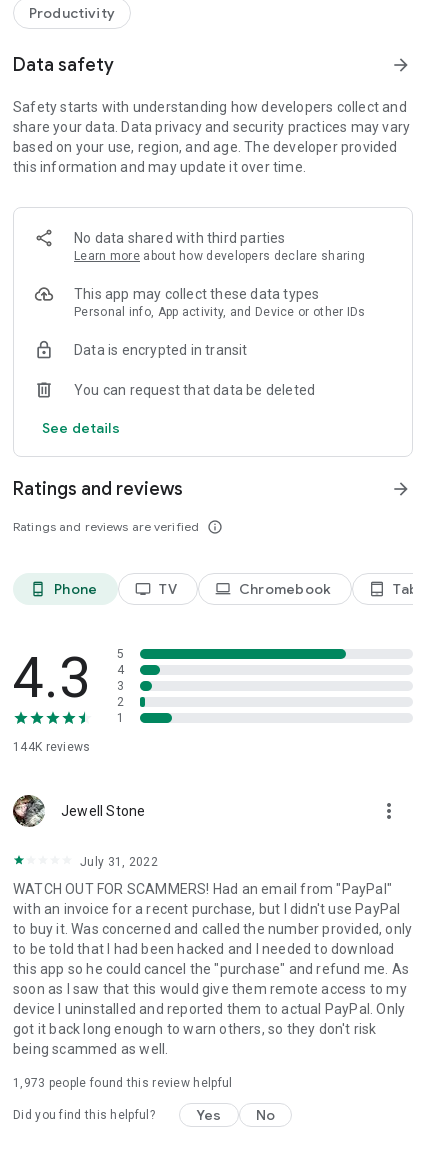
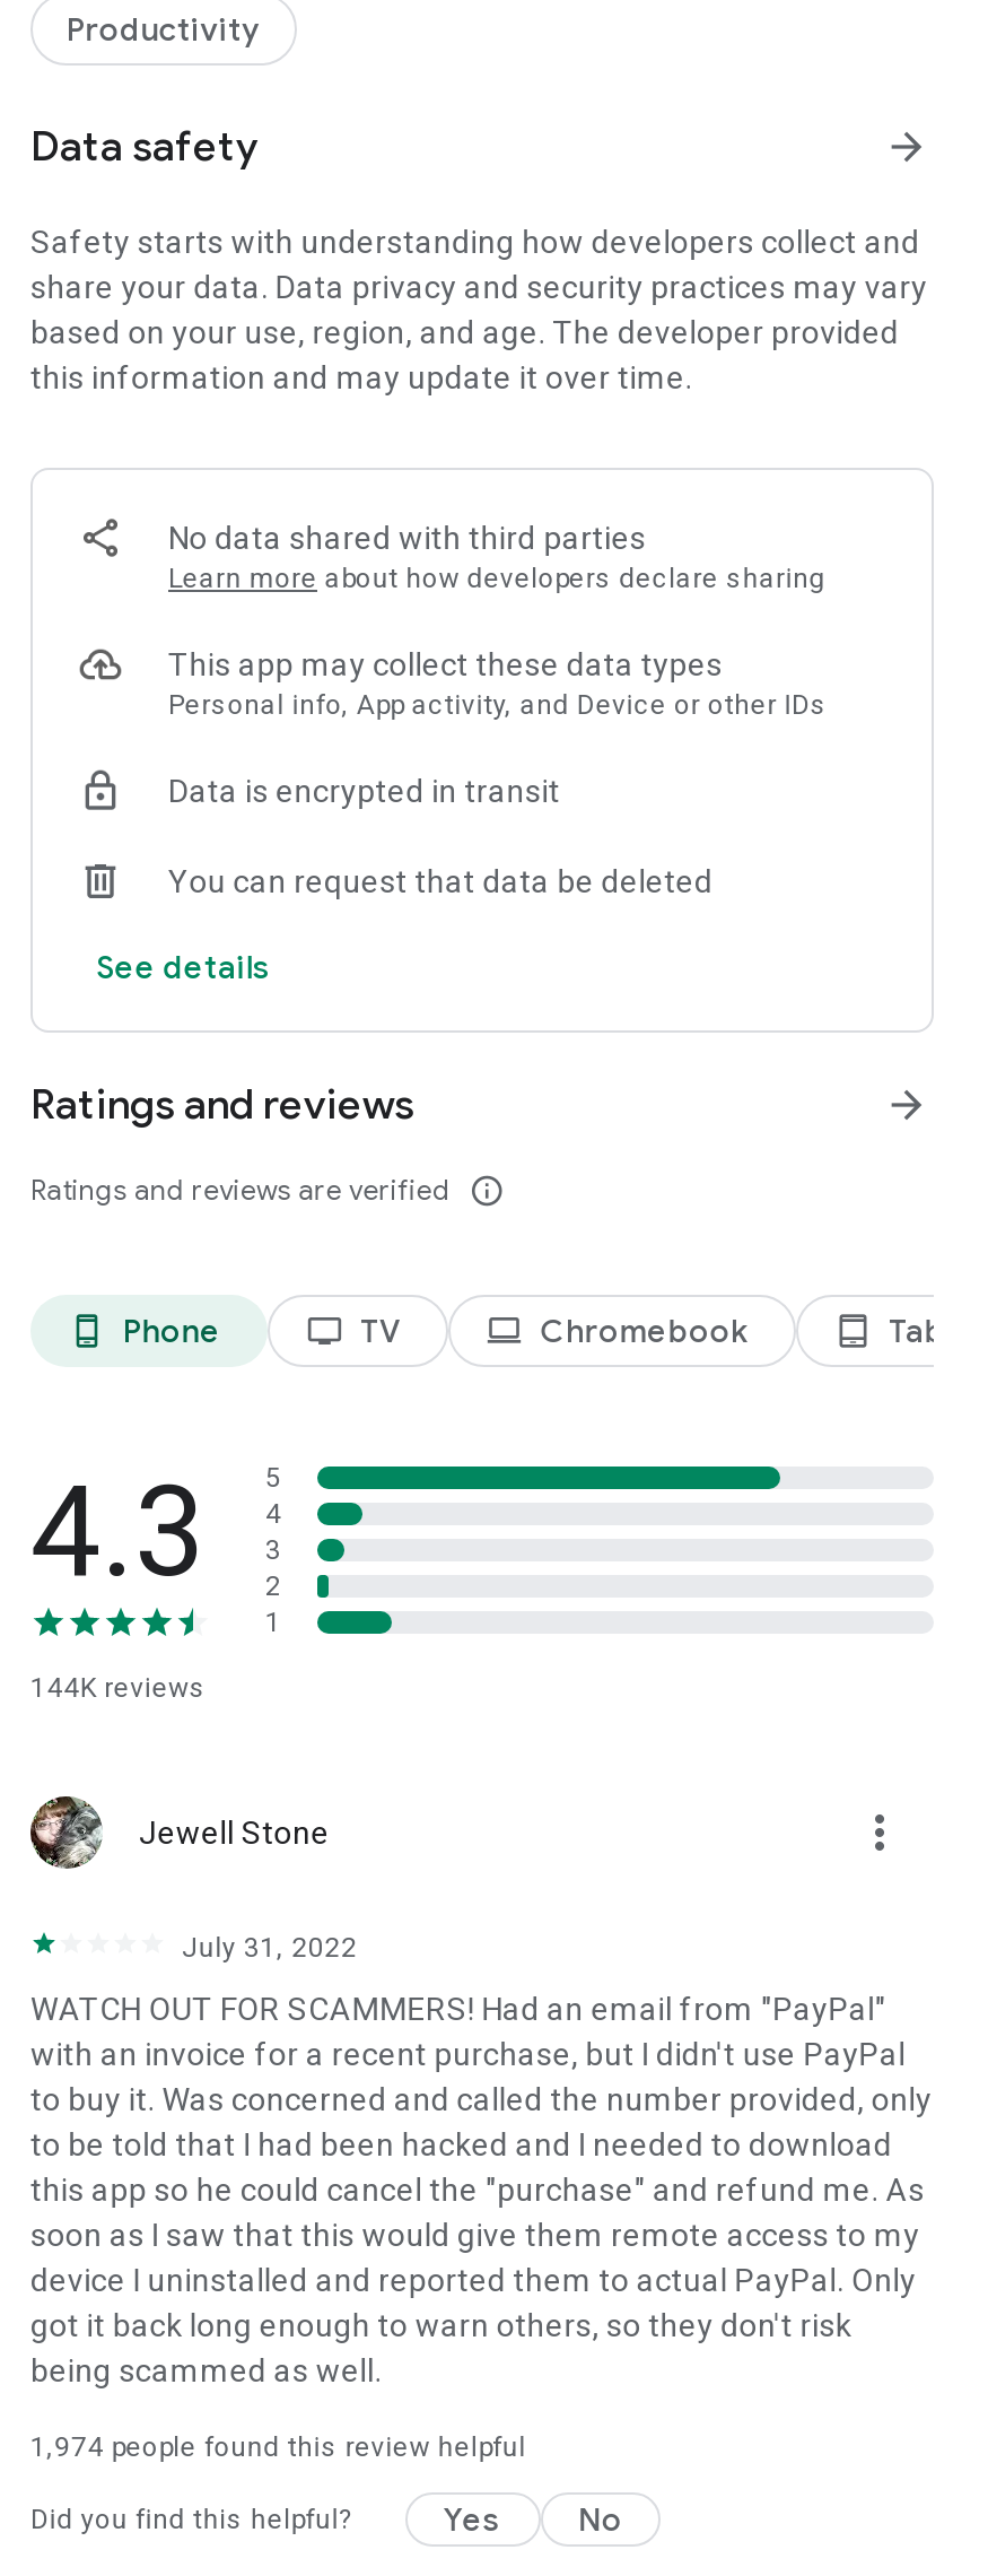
[13,1076,232,1090] 1,973 people found this review helpful -> [30,2431,526,2463] 1,974 people found this review helpful

